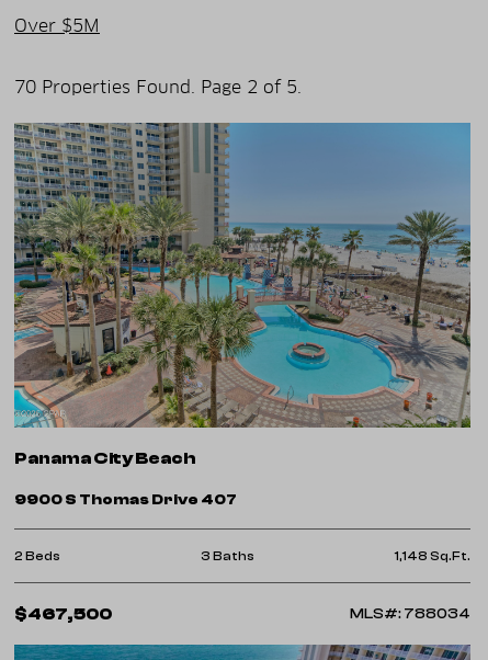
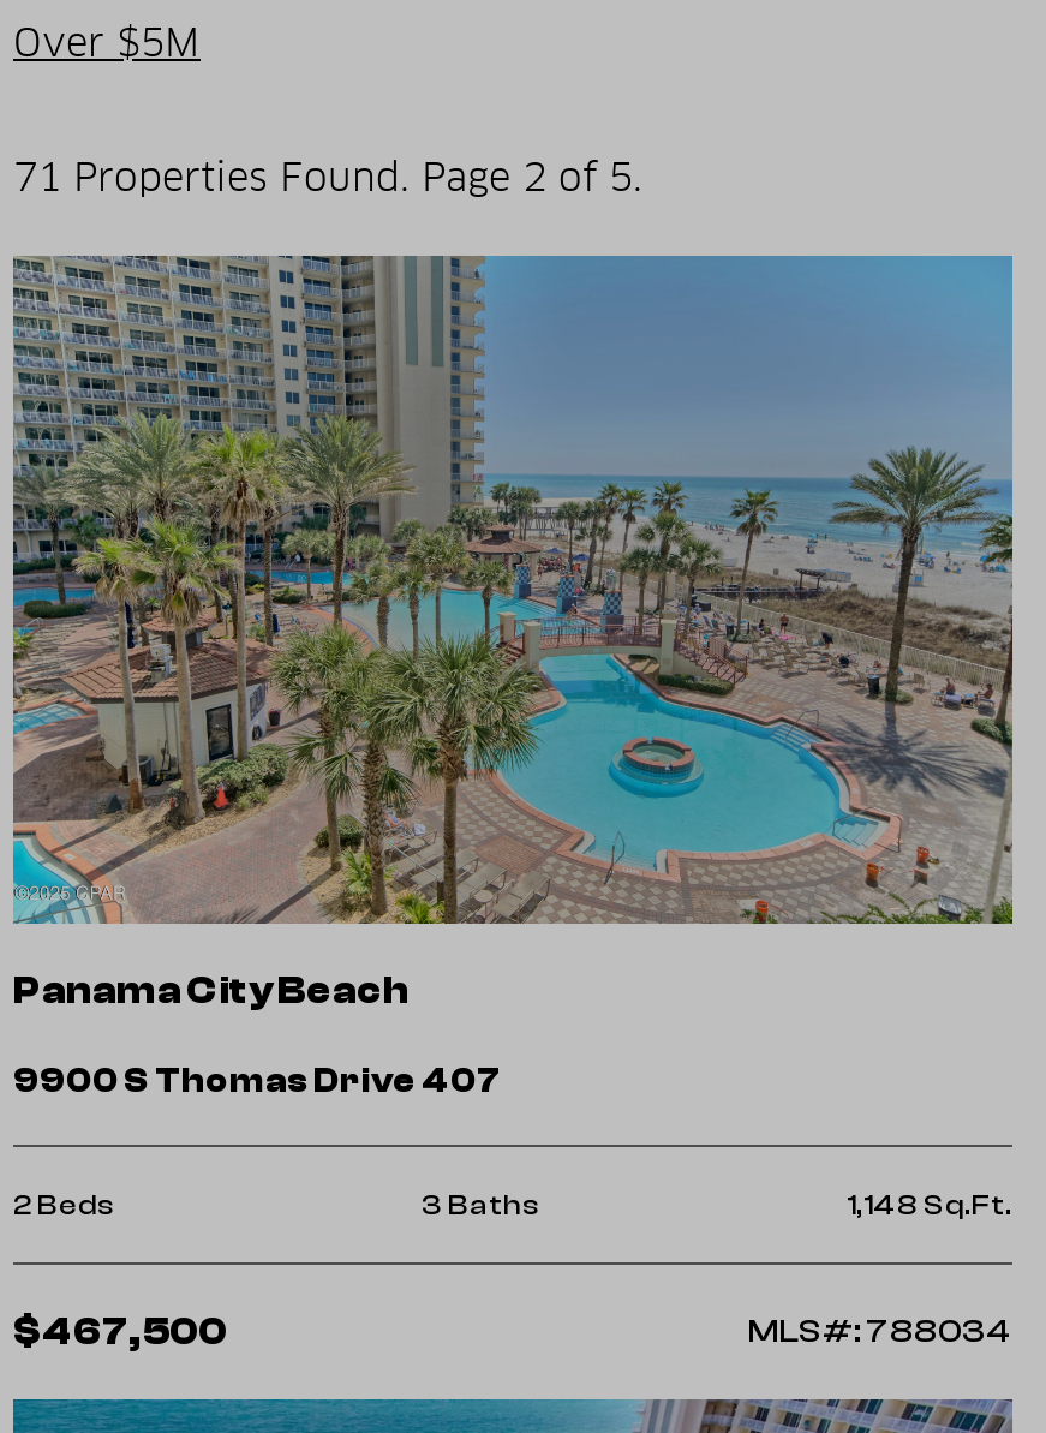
[14,76,302,99] 70 Properties Found. Page 2 of 5. -> [13,154,642,204] 71 Properties Found. Page 2 of 5.

